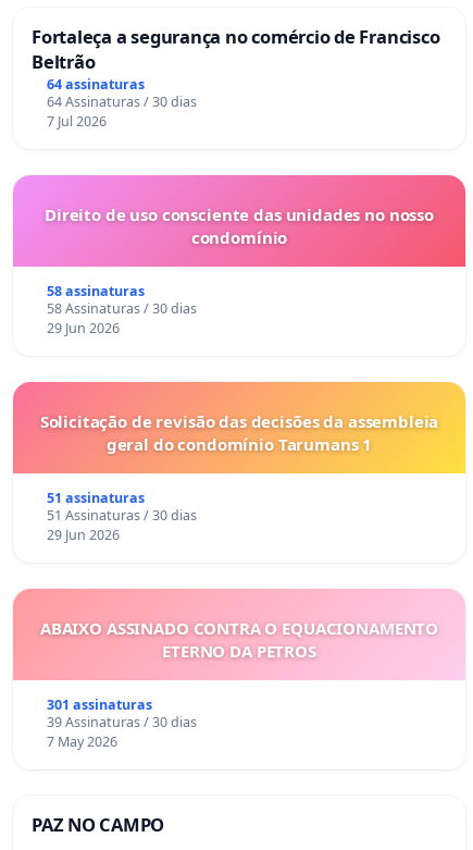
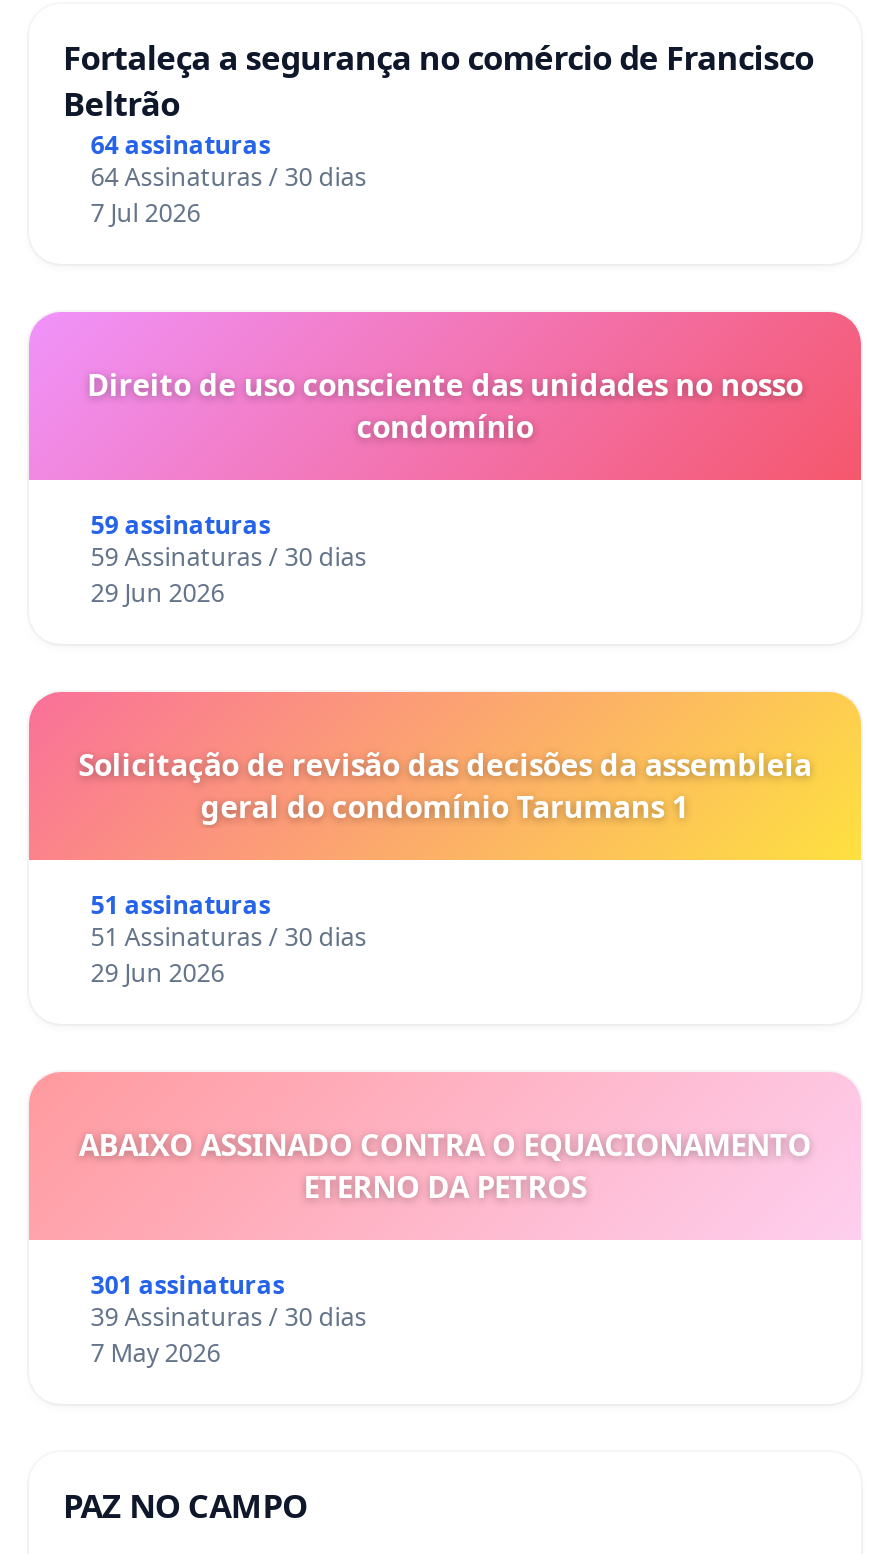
[47,282,144,300] 58 assinaturas -> [91,508,271,542] 59 assinaturas
[47,299,197,318] 58 Assinaturas / 30 dias -> [91,540,367,574] 59 Assinaturas / 30 dias

